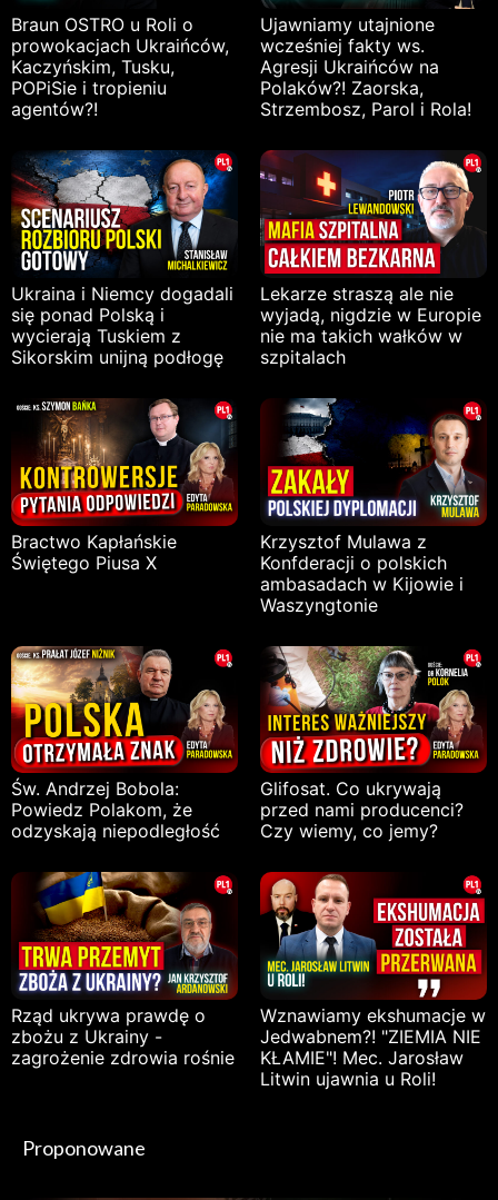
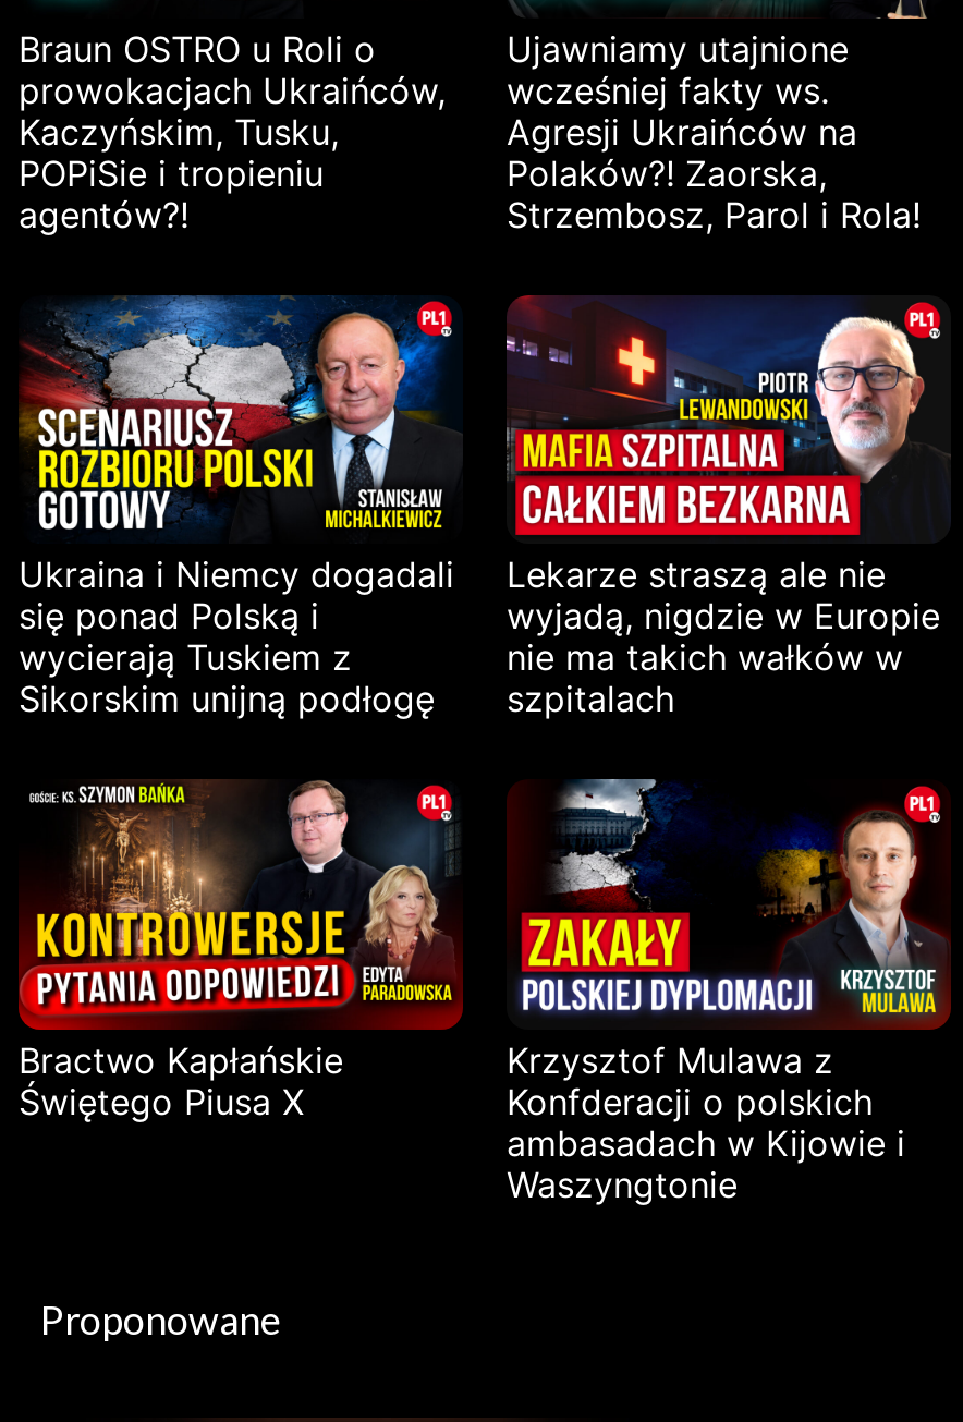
[10,645,238,842] [image] | Św. Andrzej Bobola: | Powiedz Polakom, że | odzyskają niepodległość -> none
[260,645,488,842] [image] | Glifosat. Co ukrywają | przed nami producenci? | Czy wiemy, co jemy? -> none
[11,871,235,1069] [image] | Rząd ukrywa prawdę o | zbożu z Ukrainy - | zagrożenie zdrowia rośnie -> none
[260,871,486,1090] [image] | Wznawiamy ekshumacje w | Jedwabnem?! "ZIEMIA NIE | KŁAMIE"! Mec. Jarosław | Litwin ujawnia u Roli! -> none

